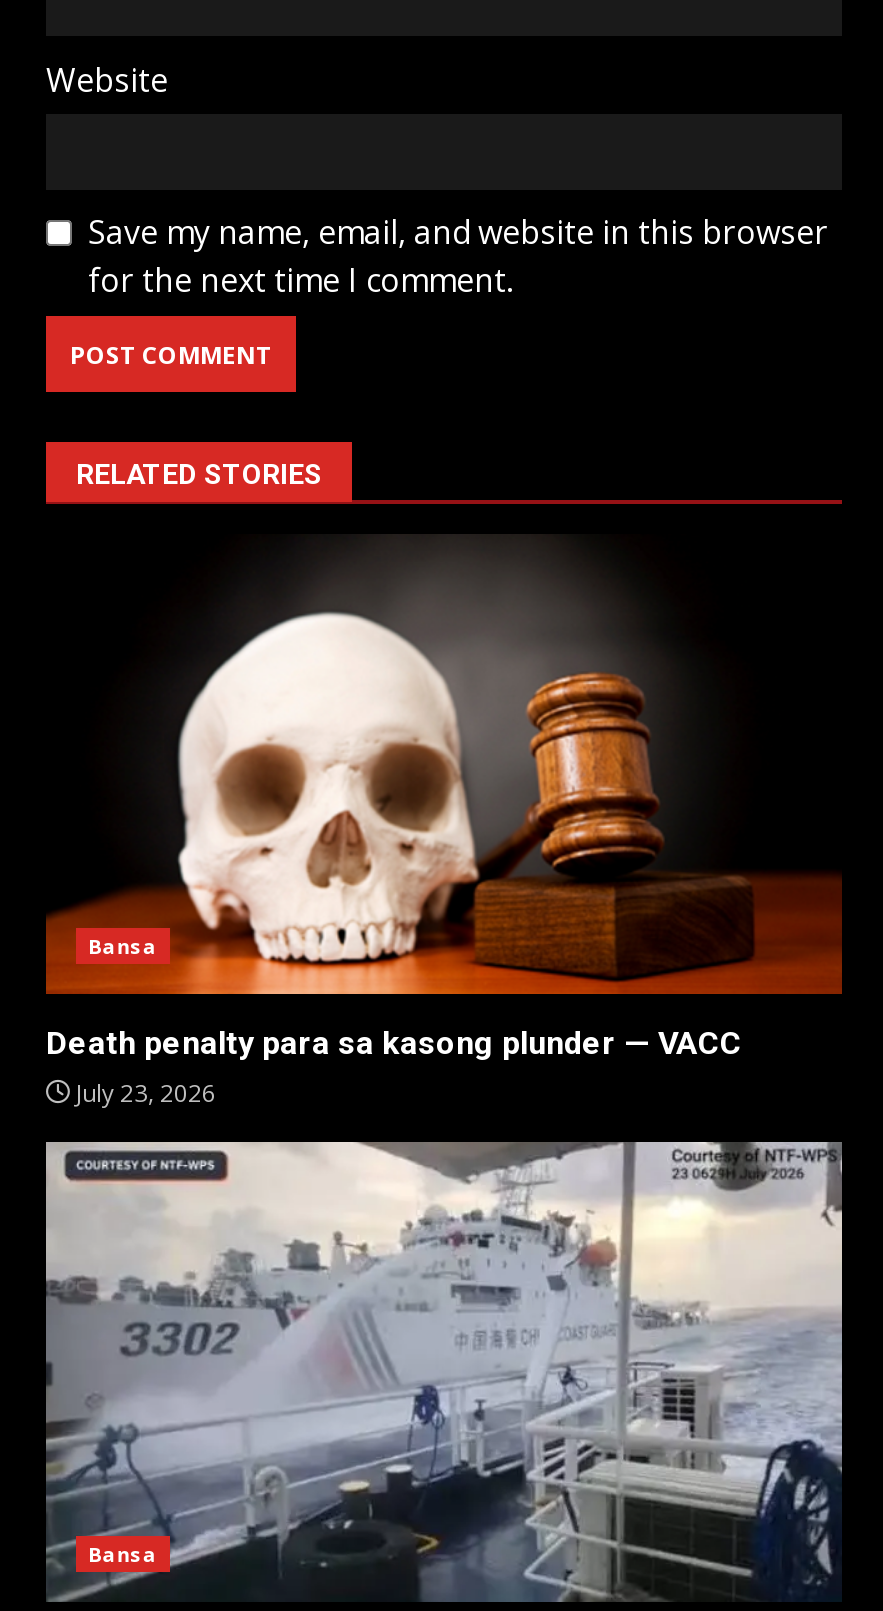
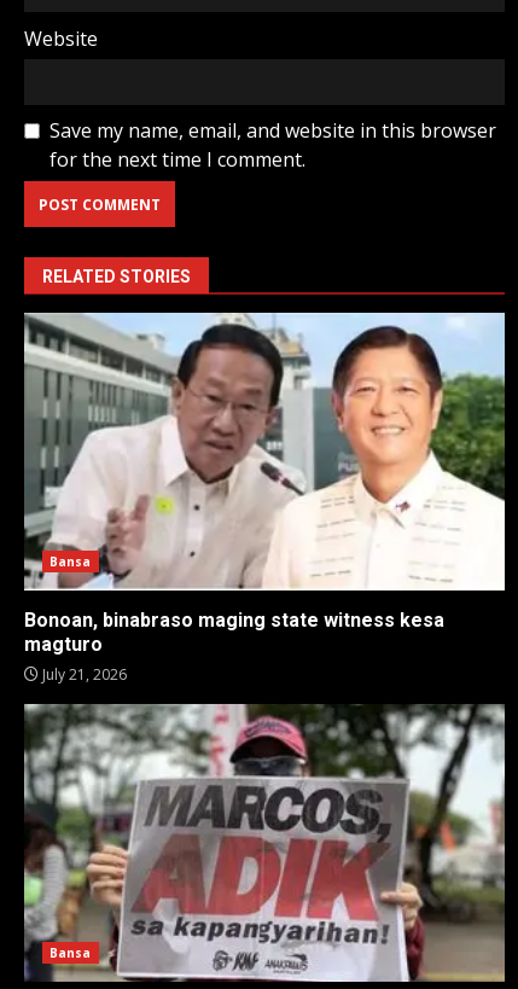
[44,534,842,1111] [image] | Death penalty para sa kasong plunder — VACC | July 23, 2026 -> [23,312,506,685] [image] | Bonoan, binabraso maging state witness kesa | magturo | July 21, 2026
[44,1140,842,1602] [image] -> [24,704,506,983] [image]

